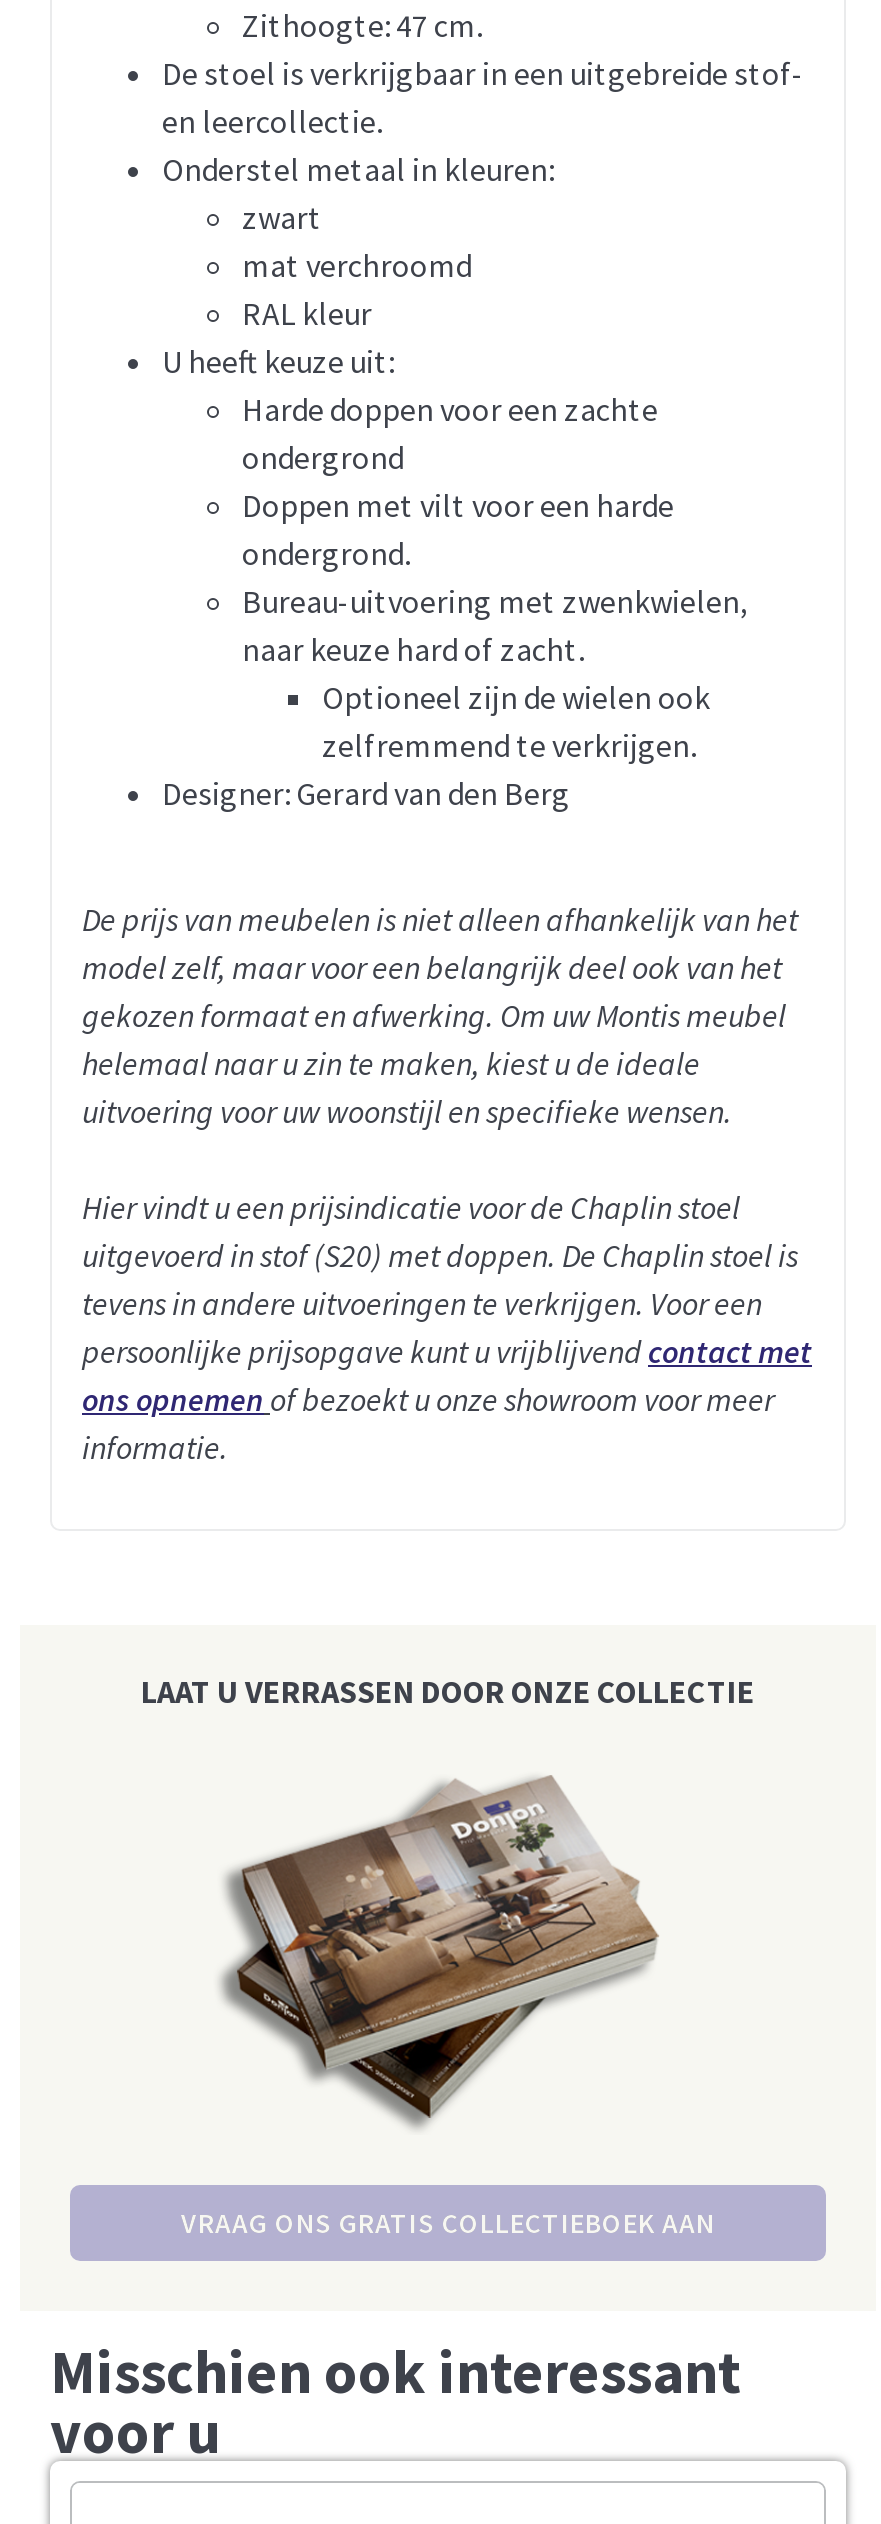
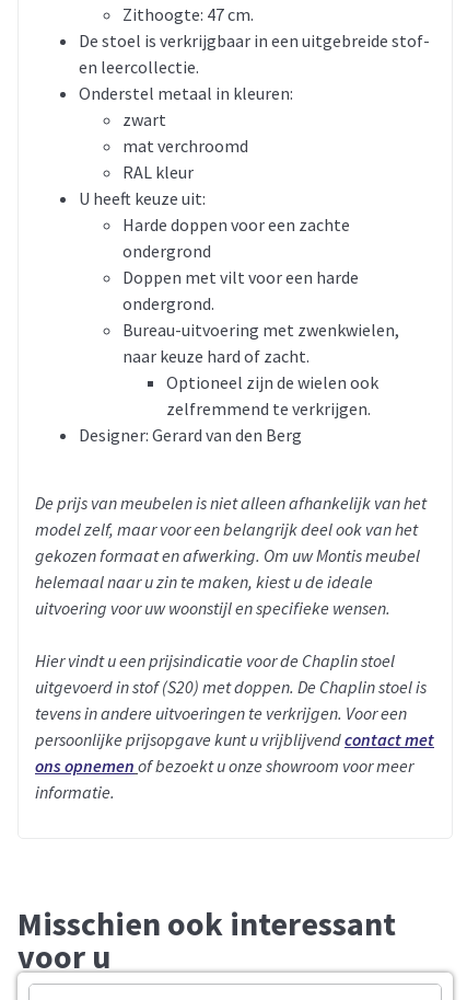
[141,1671,755,1711] LAAT U VERRASSEN DOOR ONZE COLLECTIE -> none
[181,1776,715,2241] [image] | VRAAG ONS GRATIS COLLECTIEBOEK AAN -> none

